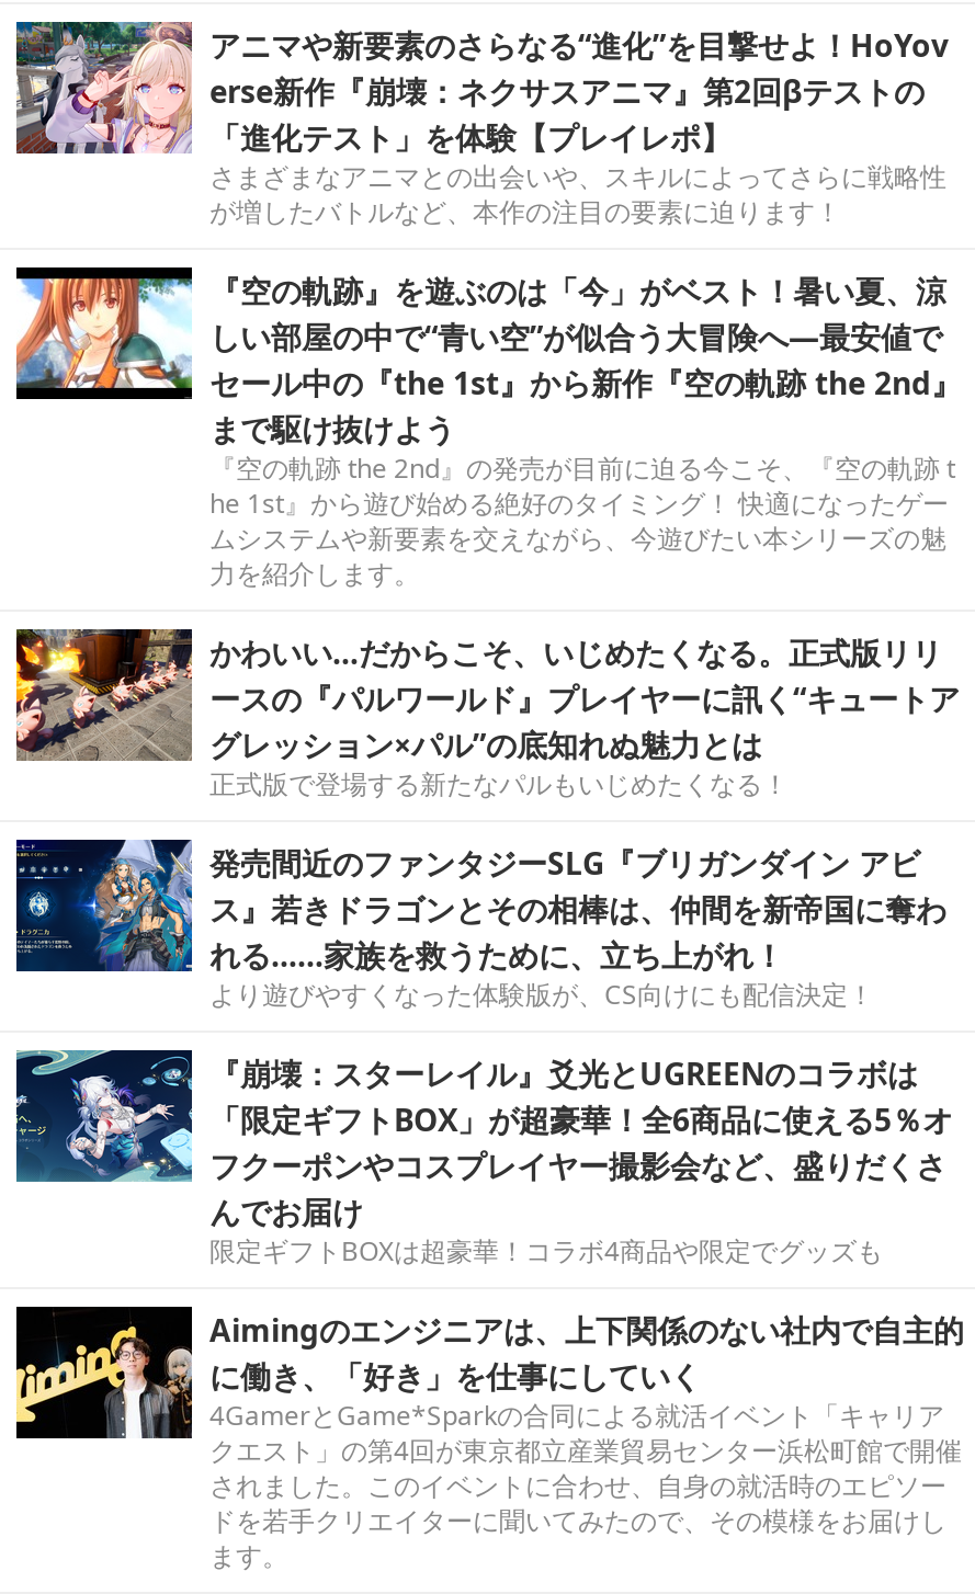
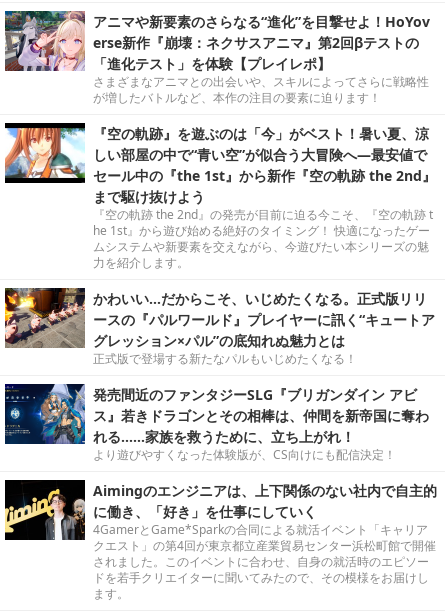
[14,1048,953,1269] [image] | 『崩壊：スターレイル』爻光とUGREENのコラボは | 「限定ギフトBOX」が超豪華！全6商品に使える5％オ | フクーポンやコスプレイヤー撮影会など、盛りだくさ | んでお届け | 限定ギフトBOXは超豪華！コラボ4商品や限定でグッズも -> none

